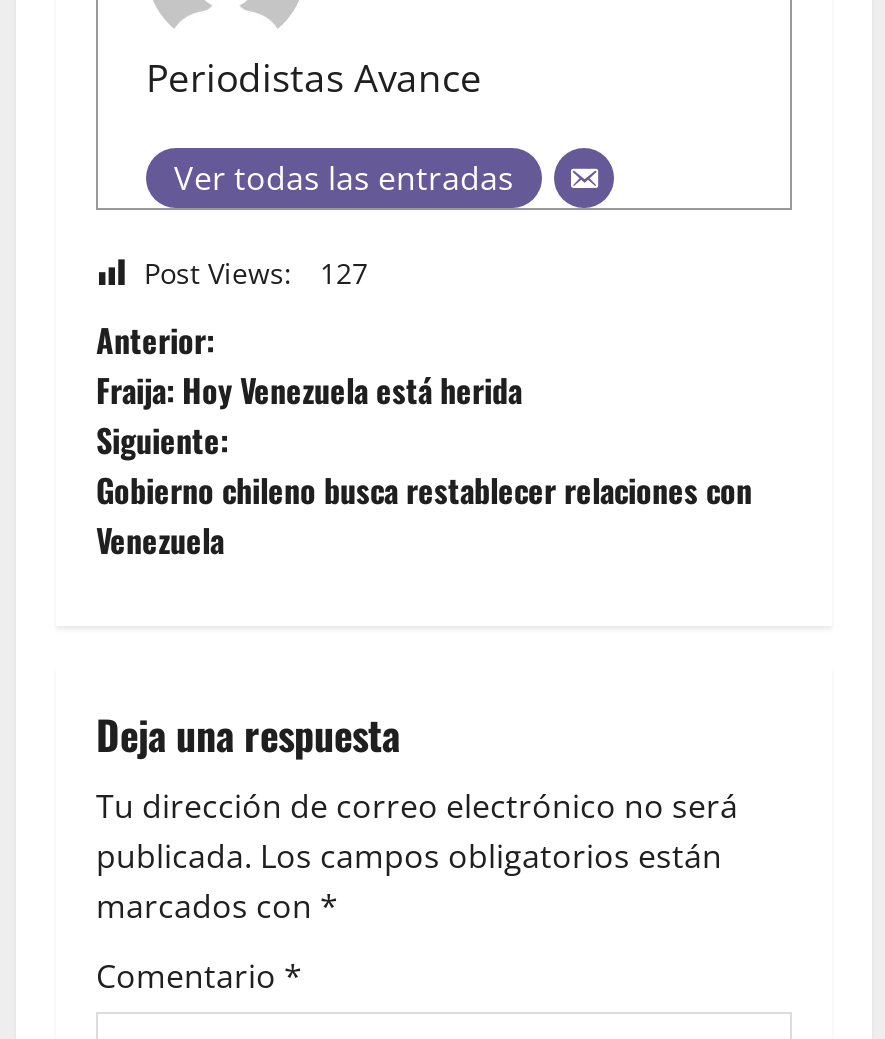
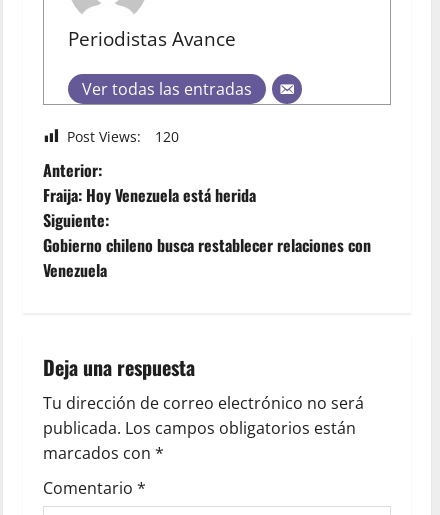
[144,254,368,292] Post Views: 127 -> [67,127,179,146] Post Views: 120

